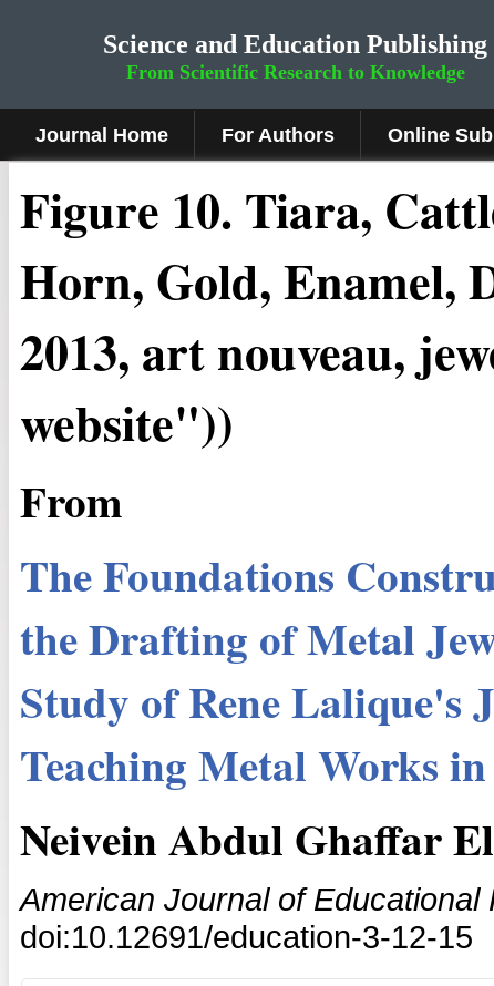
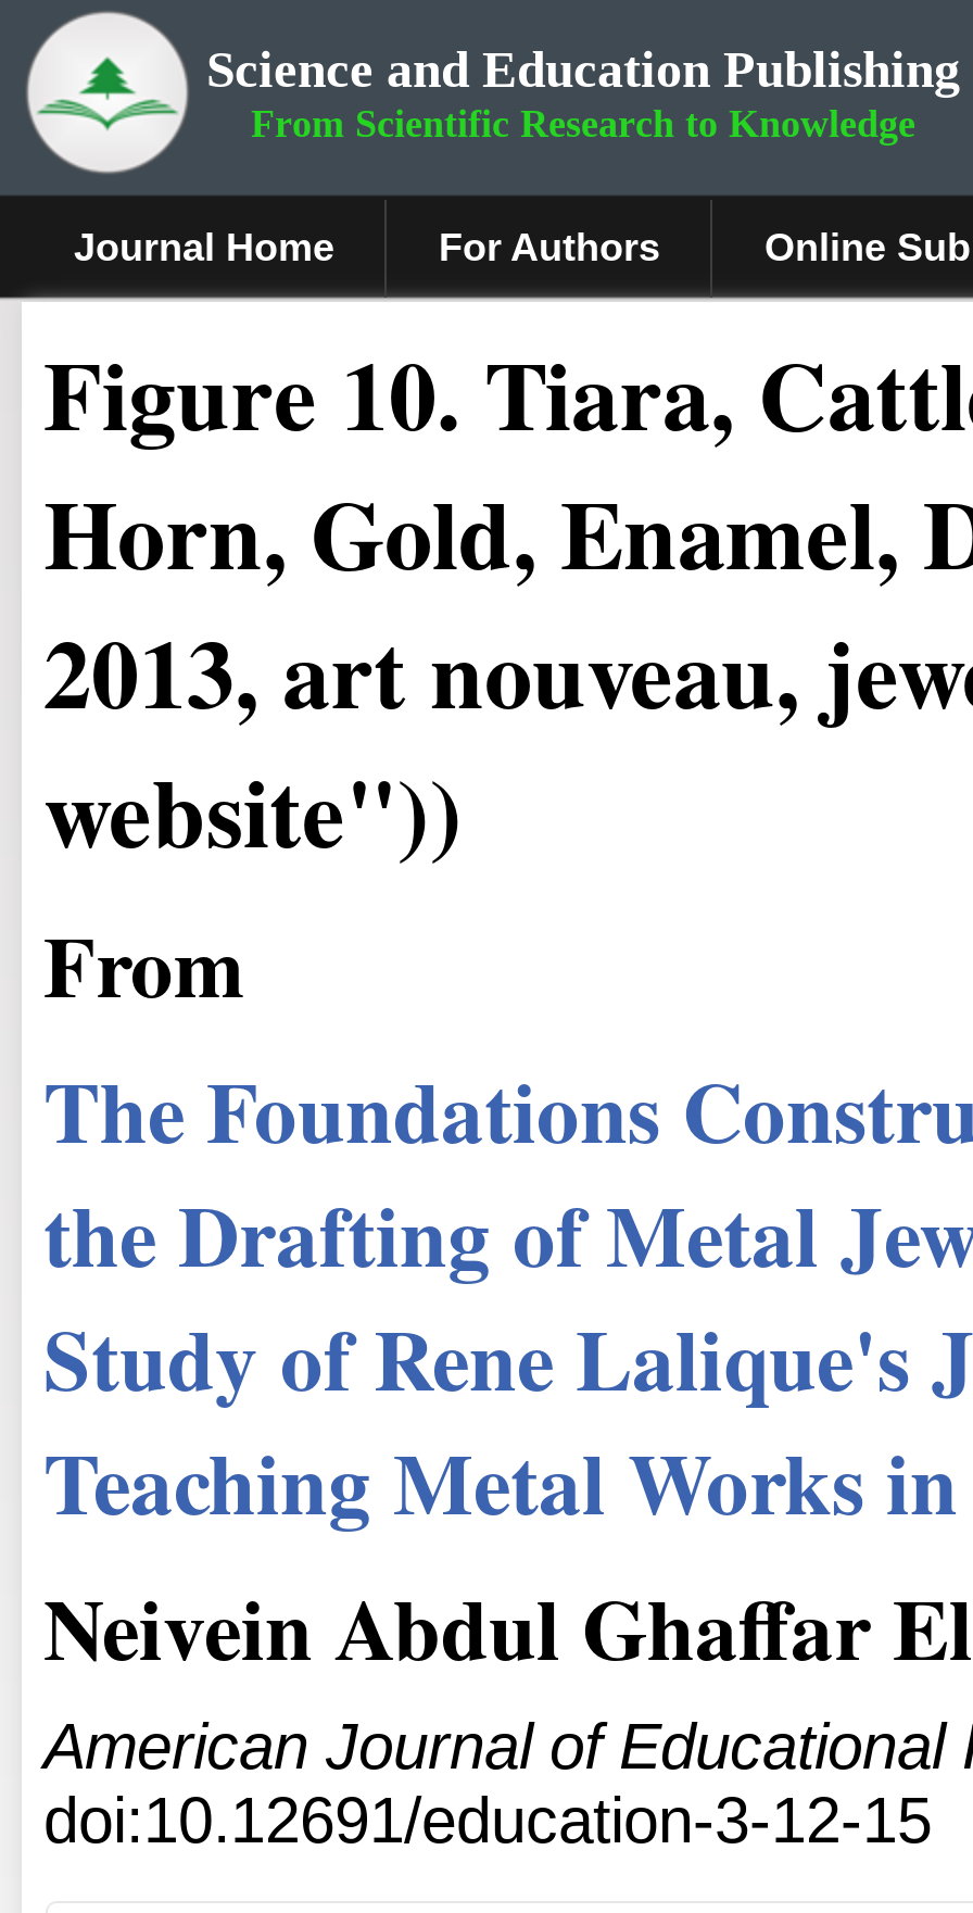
none -> [26,11,189,174] [image]

